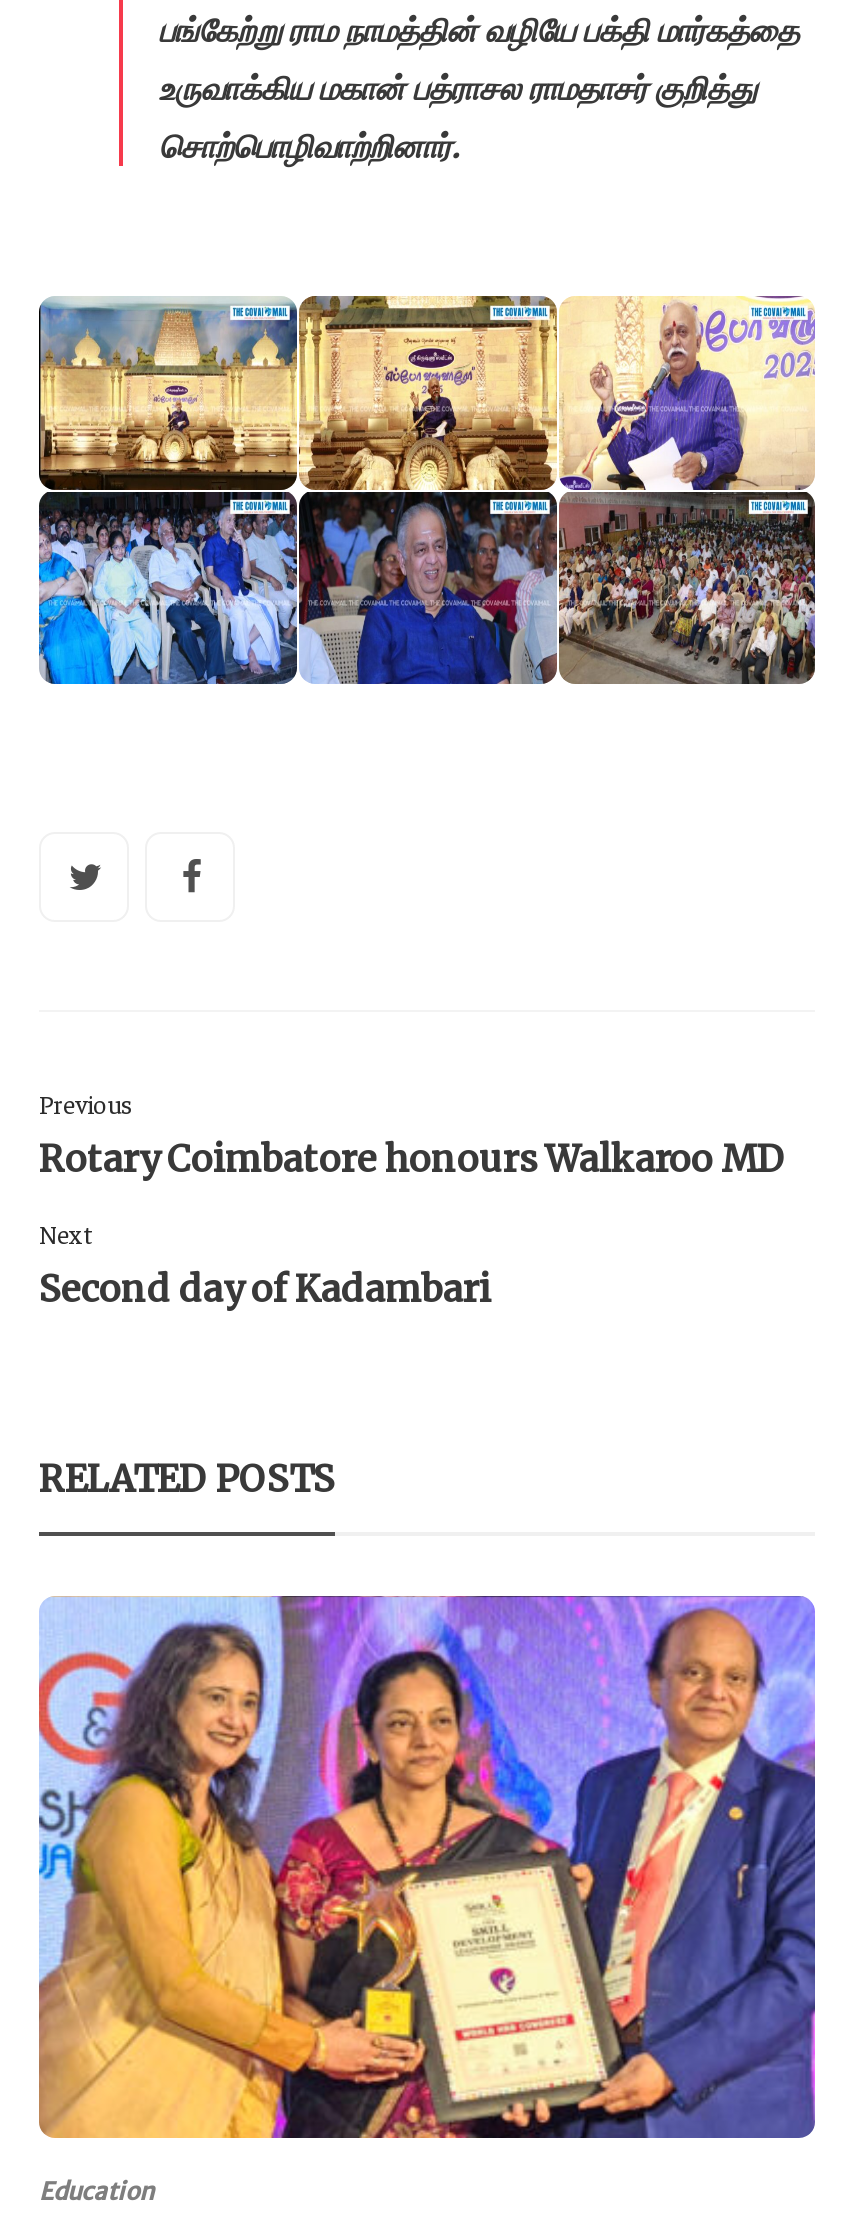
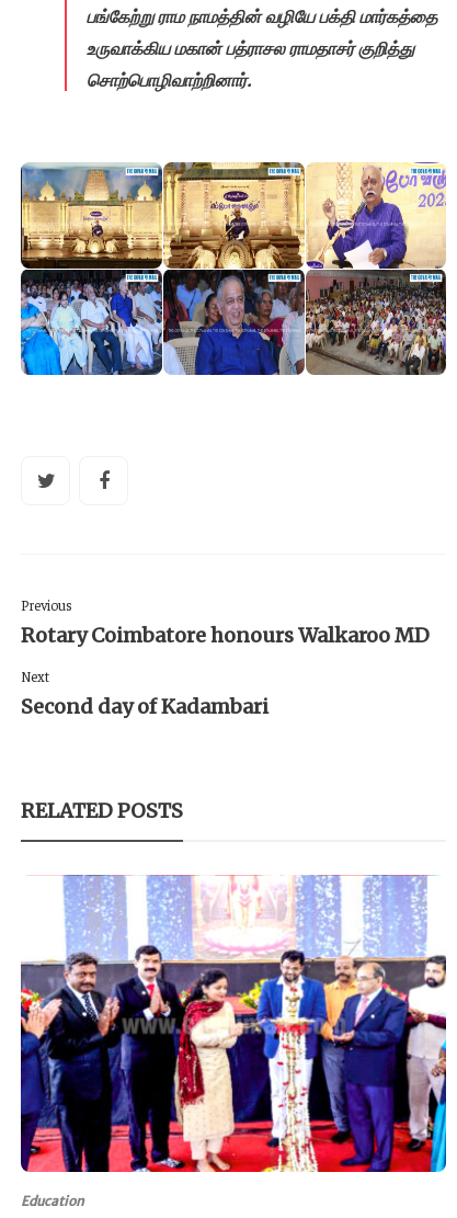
[37,1594,817,2140] [image] -> [20,875,447,1173] [image]

